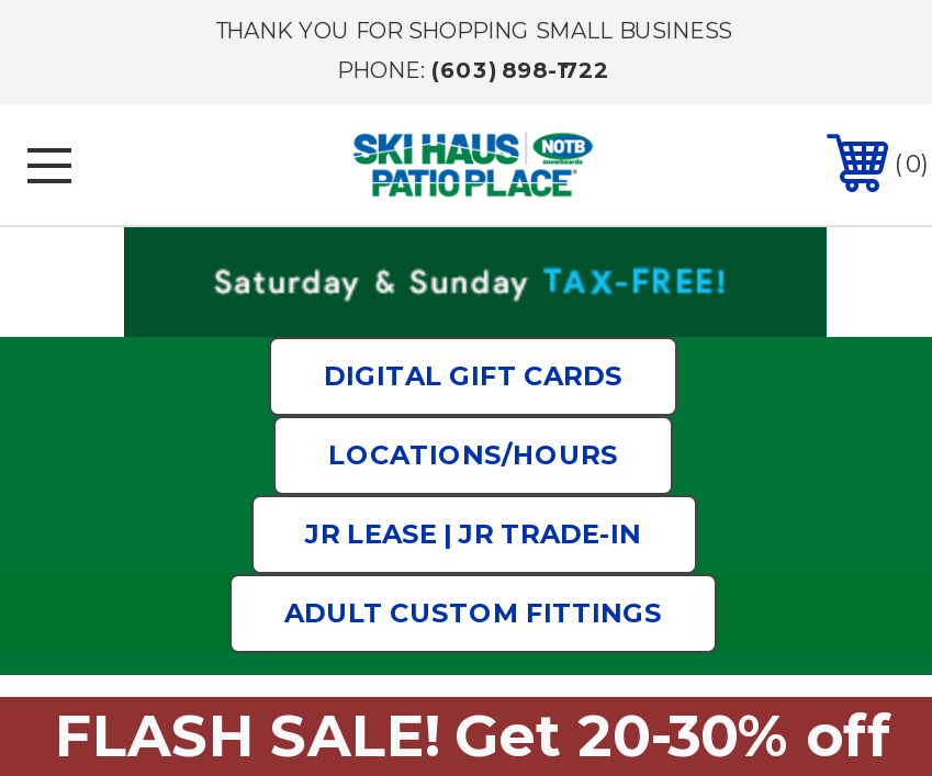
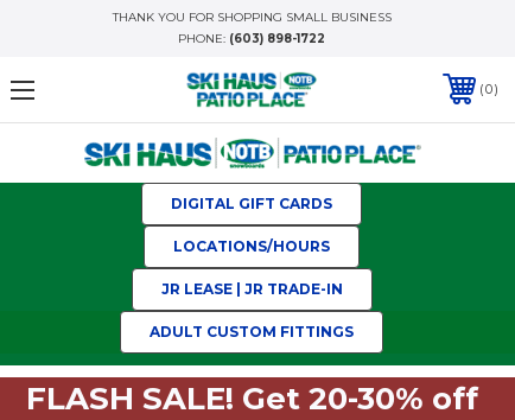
[122,225,829,339] [image] -> [63,123,443,184] [image]

